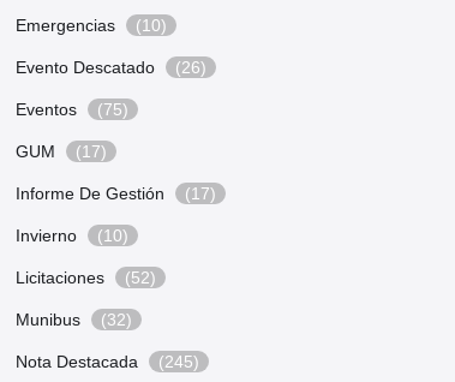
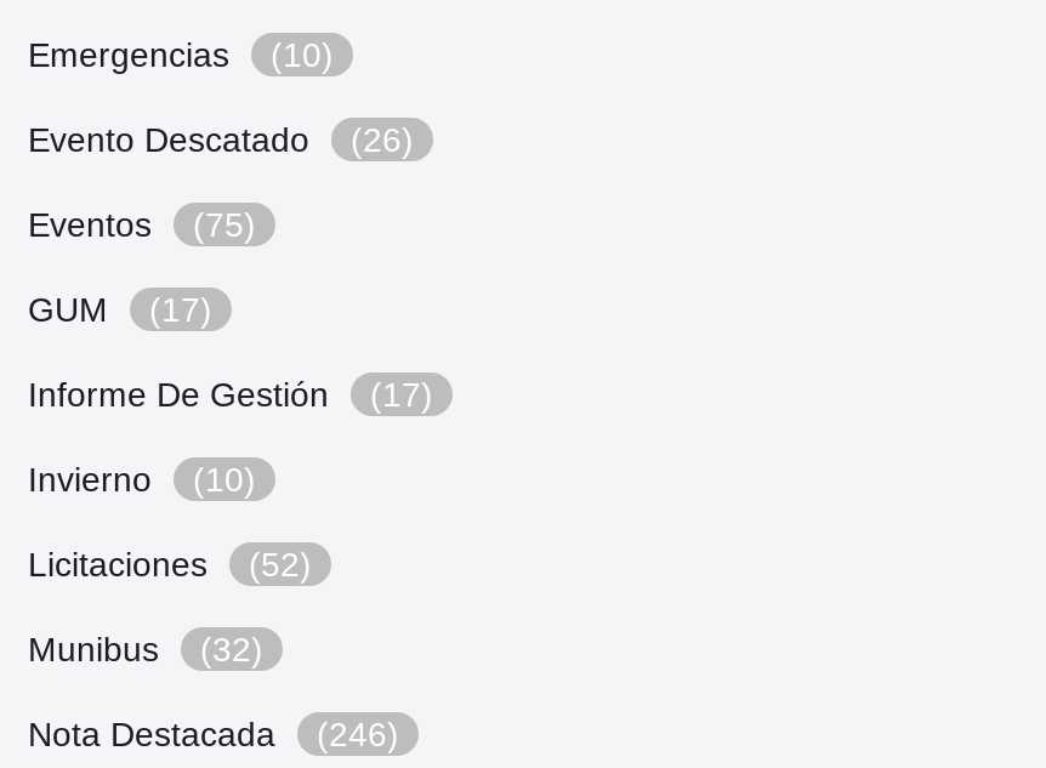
[16,352,199,372] Nota Destacada (245) -> [28,714,399,753] Nota Destacada (246)

